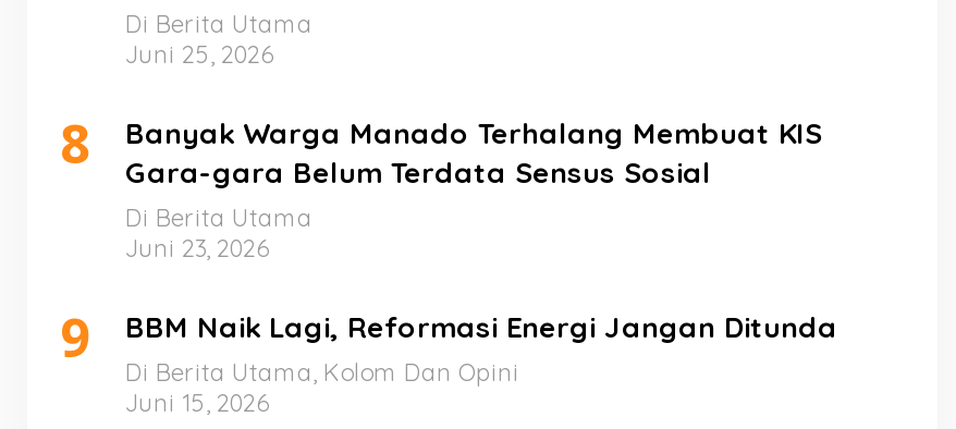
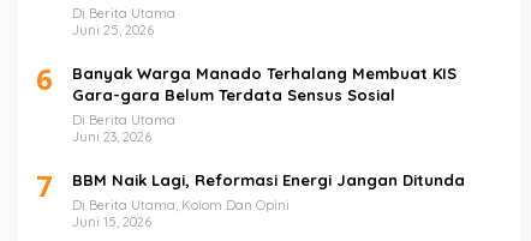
[60,106,822,189] 8 Banyak Warga Manado Terhalang Membuat KIS Gara-gara Belum Terdata Sensus Sosial -> [36,59,457,104] 6 Banyak Warga Manado Terhalang Membuat KIS Gara-gara Belum Terdata Sensus Sosial
[60,300,846,387] 9 BBM Naik Lagi, Reformasi Energi Jangan Ditunda Di Berita Utama, Kolom Dan Opini -> [36,165,470,213] 7 BBM Naik Lagi, Reformasi Energi Jangan Ditunda Di Berita Utama, Kolom Dan Opini

